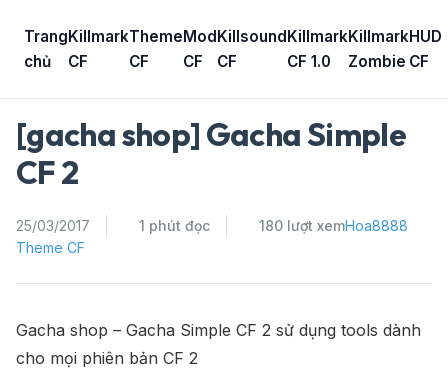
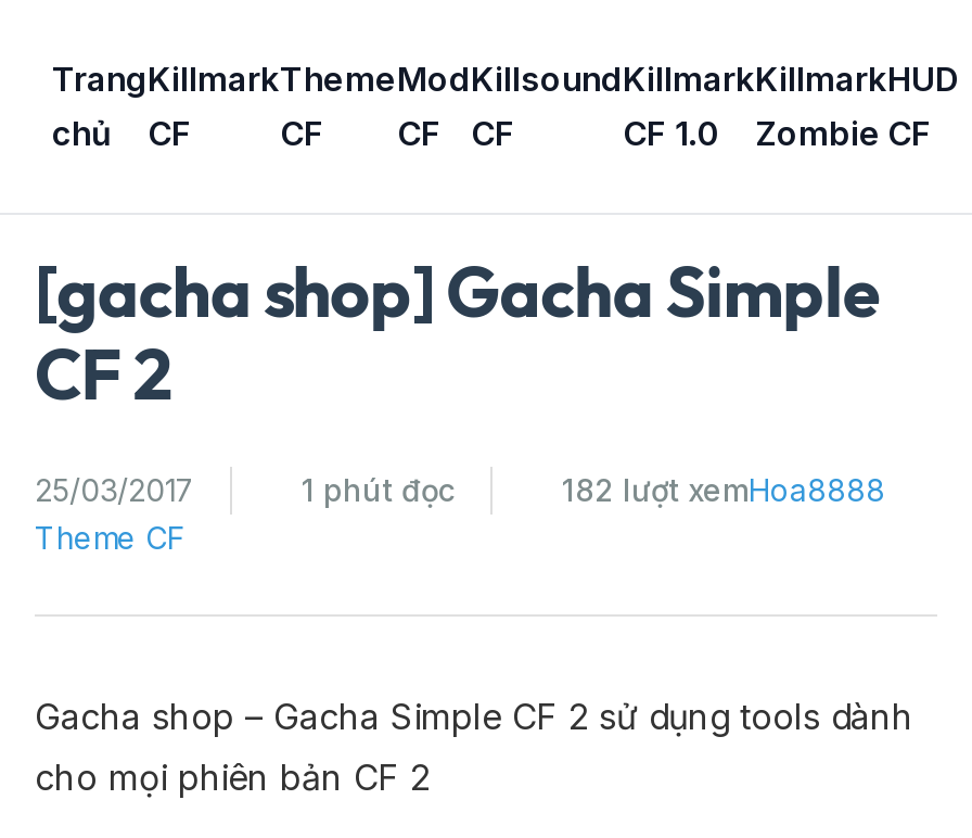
[259,217,408,234] 180 lượt xemHoa8888 -> [562,471,885,508] 182 lượt xemHoa8888

